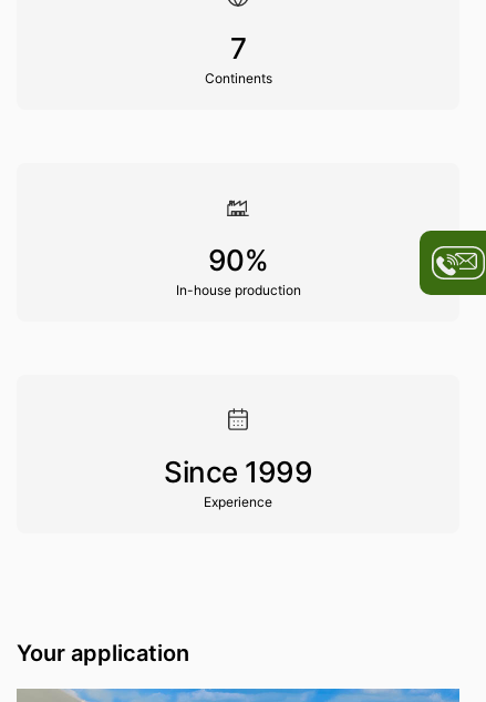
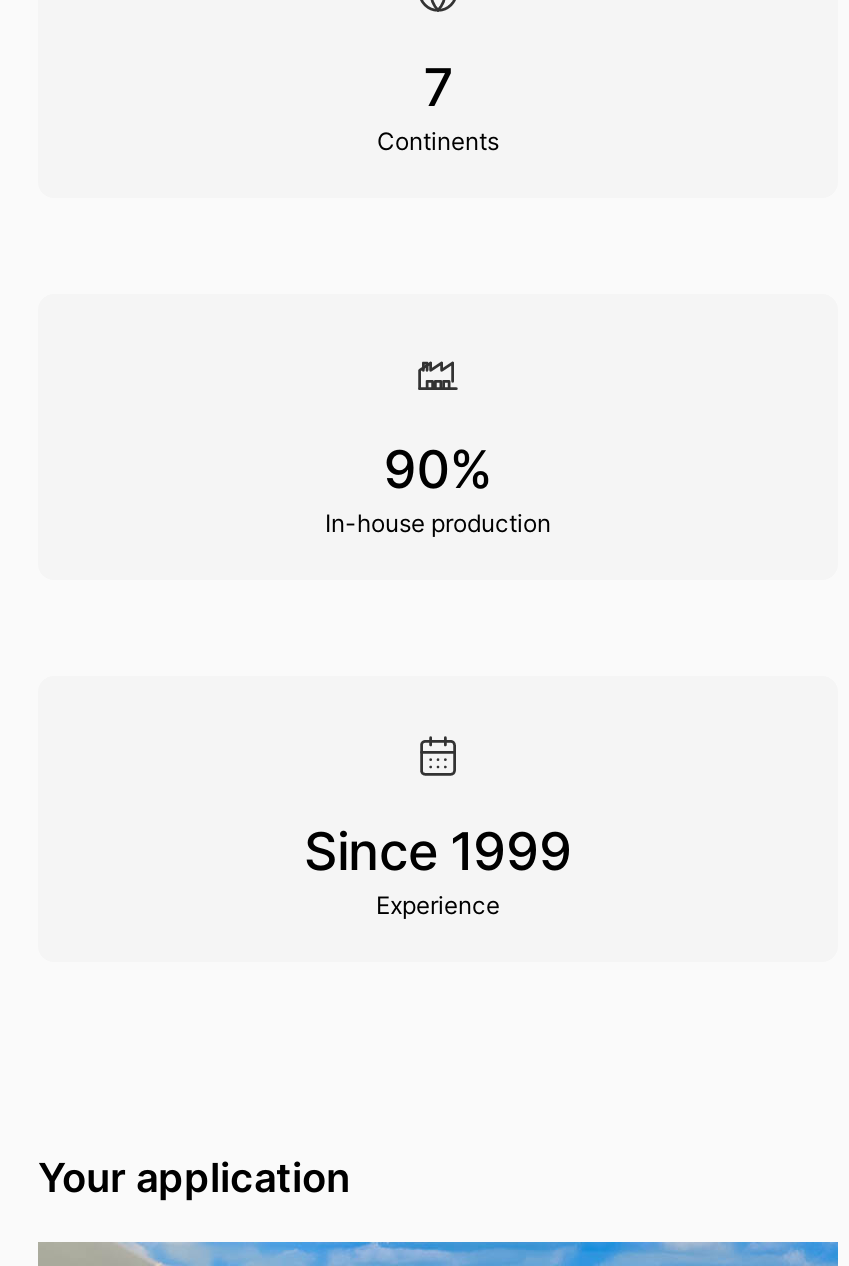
[418,230,483,296] [image] -> none

